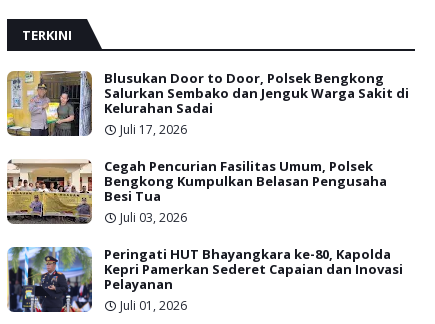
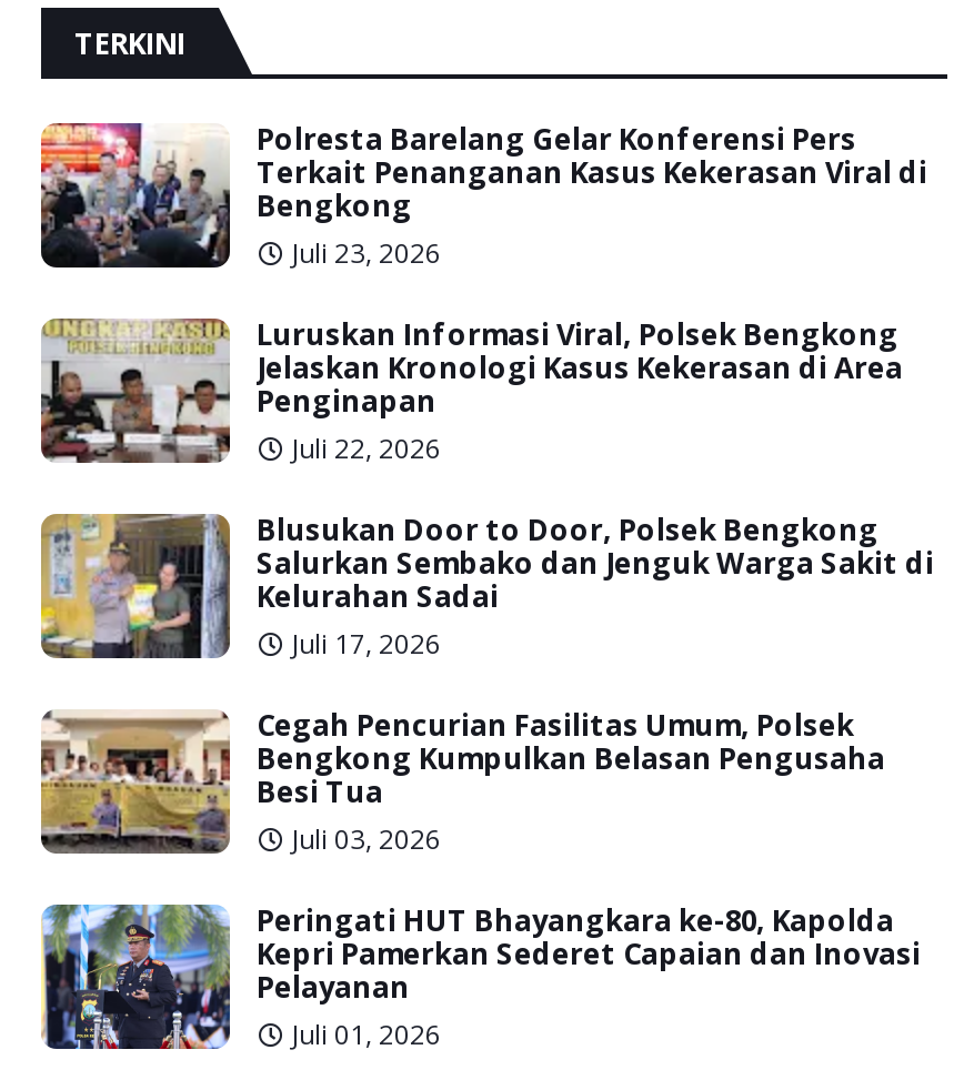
none -> [39,118,927,467] [image] | Polresta Barelang Gelar Konferensi Pers | Terkait Penanganan Kasus Kekerasan Viral di | Bengkong | Juli 23, 2026 | Luruskan Informasi Viral, Polsek Bengkong | Jelaskan Kronologi Kasus Kekerasan di Area | Penginapan | Juli 22, 2026
none -> [41,316,230,463] [image]

